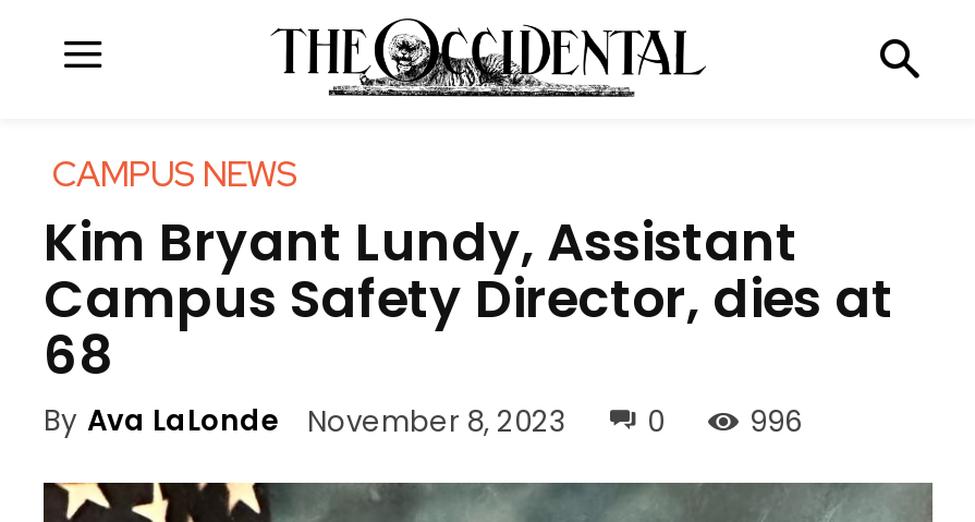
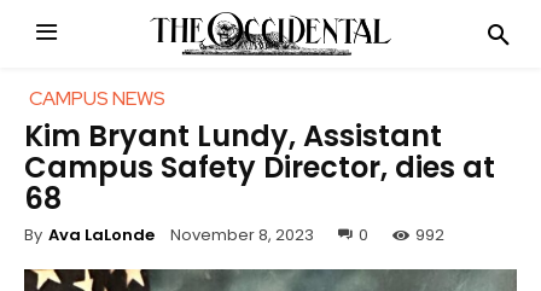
[749,400,802,442] 996 -> [415,224,444,247] 992

